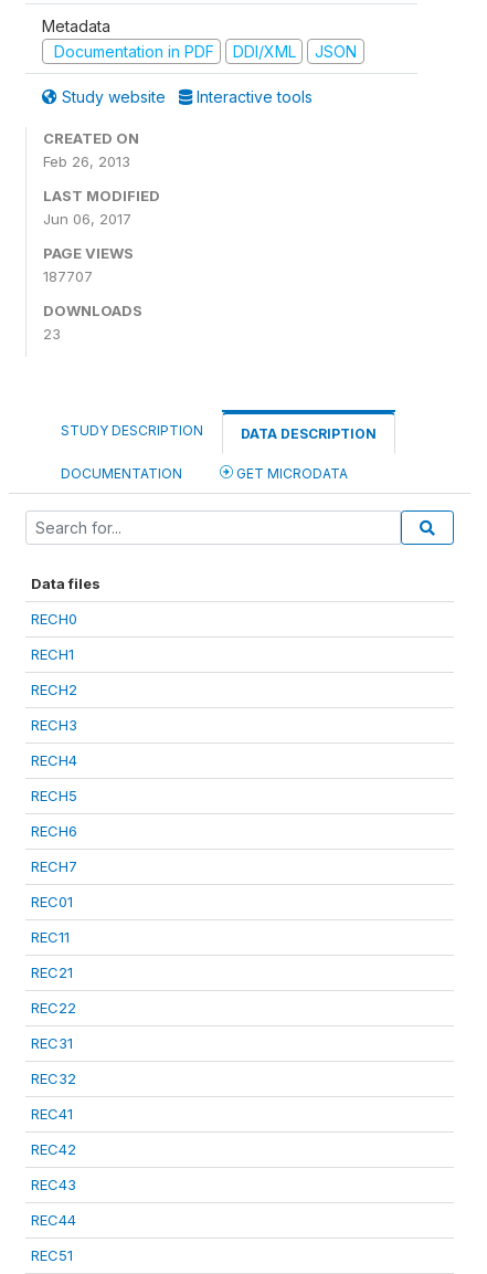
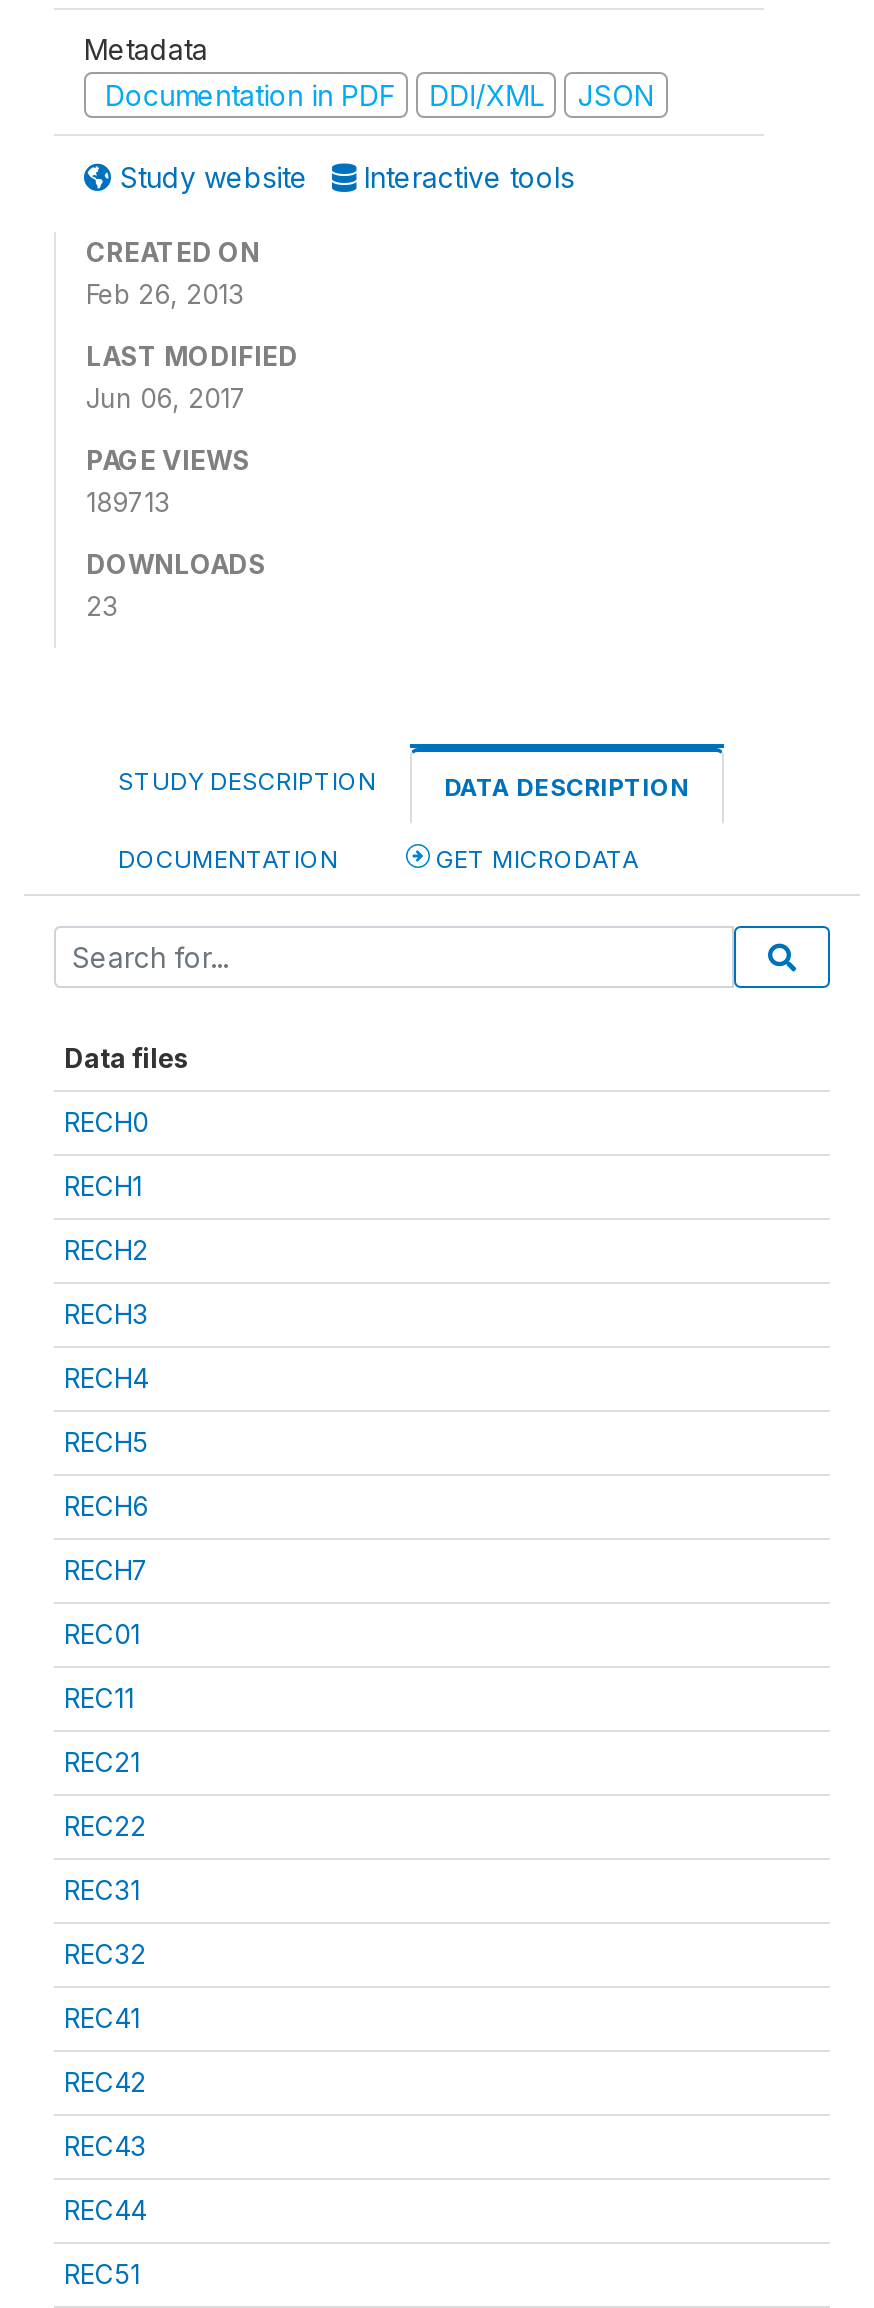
[43,267,93,285] 187707 -> [86,486,170,518] 189713

